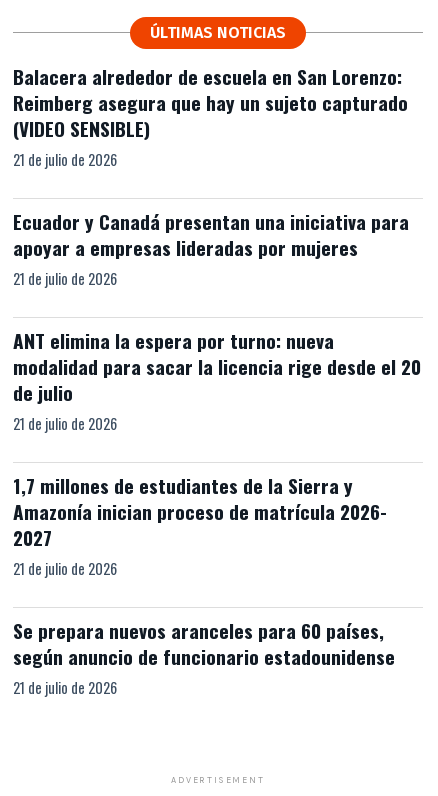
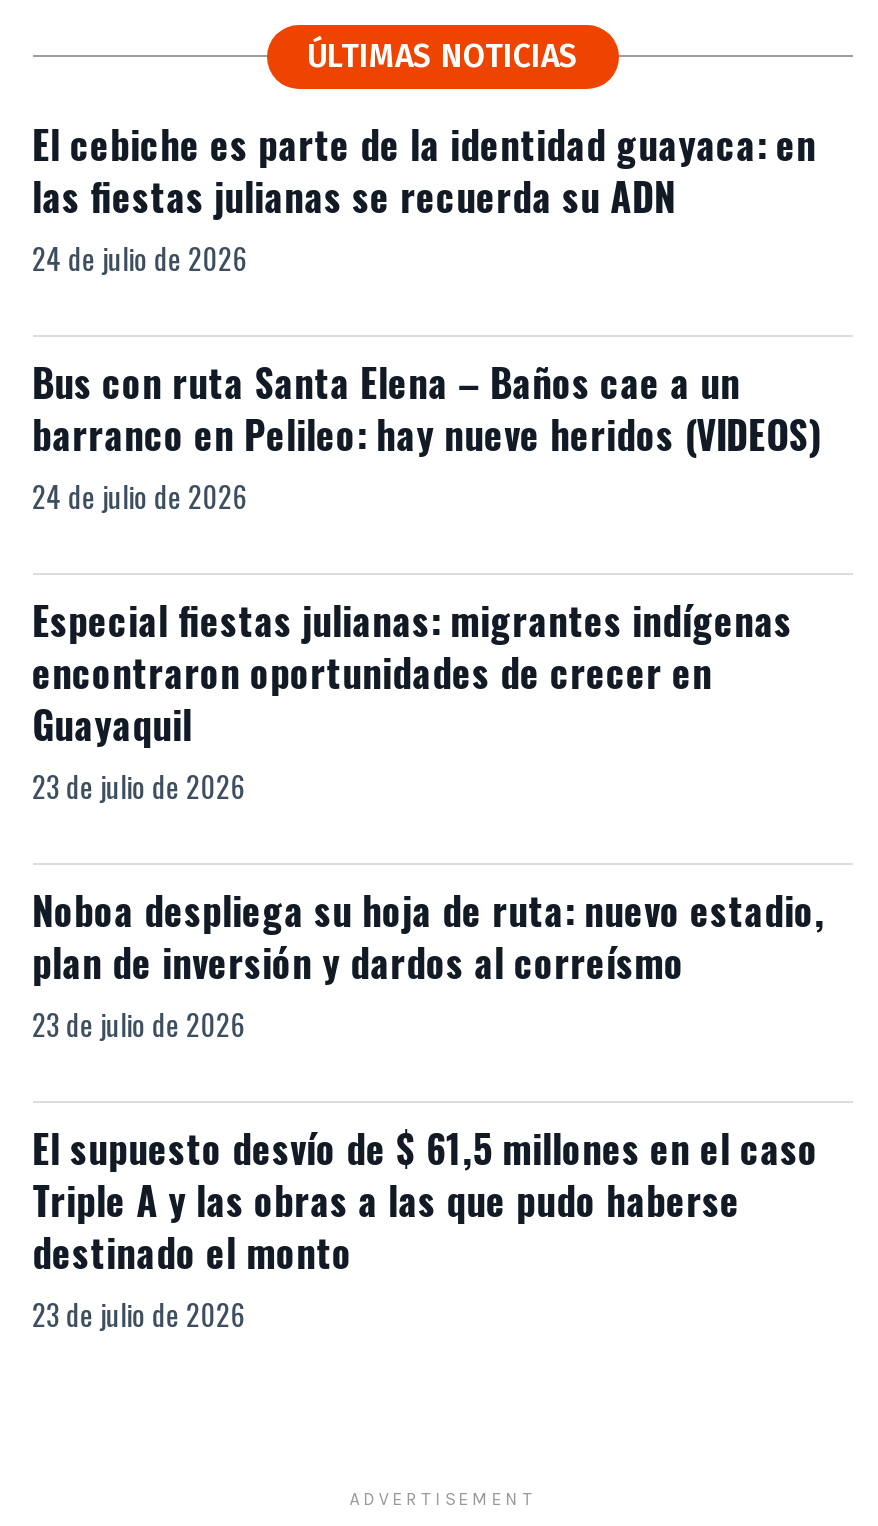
[13,61,408,169] Balacera alrededor de escuela en San Lorenzo: | Reimberg asegura que hay un sujeto capturado | (VIDEO SENSIBLE) | 21 de julio de 2026 -> [32,114,816,278] El cebiche es parte de la identidad guayaca: en | las fiestas julianas se recuerda su ADN | 24 de julio de 2026
[13,206,409,288] Ecuador y Canadá presentan una iniciativa para | apoyar a empresas lideradas por mujeres | 21 de julio de 2026 -> [32,352,820,516] Bus con ruta Santa Elena – Baños cae a un | barranco en Pelileo: hay nueve heridos (VIDEOS) | 24 de julio de 2026
[13,325,421,433] ANT elimina la espera por turno: nueva | modalidad para sacar la licencia rige desde el 20 | de julio | 21 de julio de 2026 -> [32,590,792,806] Especial fiestas julianas: migrantes indígenas | encontraron oportunidades de crecer en | Guayaquil | 23 de julio de 2026
[13,470,387,578] 1,7 millones de estudiantes de la Sierra y | Amazonía inician proceso de matrícula 2026- | 2027 | 21 de julio de 2026 -> [32,880,824,1044] Noboa despliega su hoja de ruta: nuevo estadio, | plan de inversión y dardos al correísmo | 23 de julio de 2026
[13,615,395,697] Se prepara nuevos aranceles para 60 países, | según anuncio de funcionario estadounidense | 21 de julio de 2026 -> [32,1118,818,1334] El supuesto desvío de $ 61,5 millones en el caso | Triple A y las obras a las que pudo haberse | destinado el monto | 23 de julio de 2026

